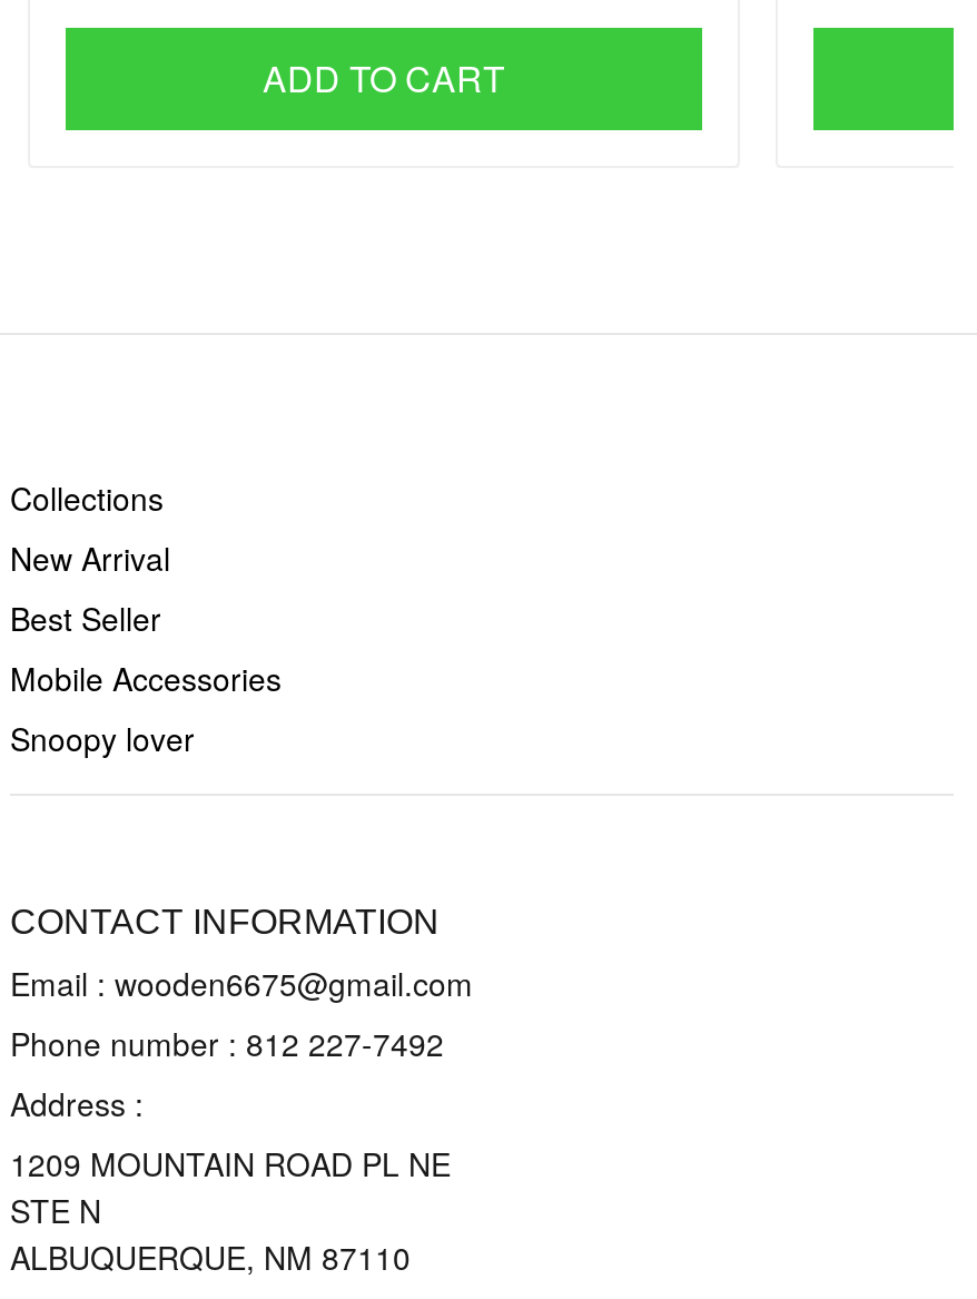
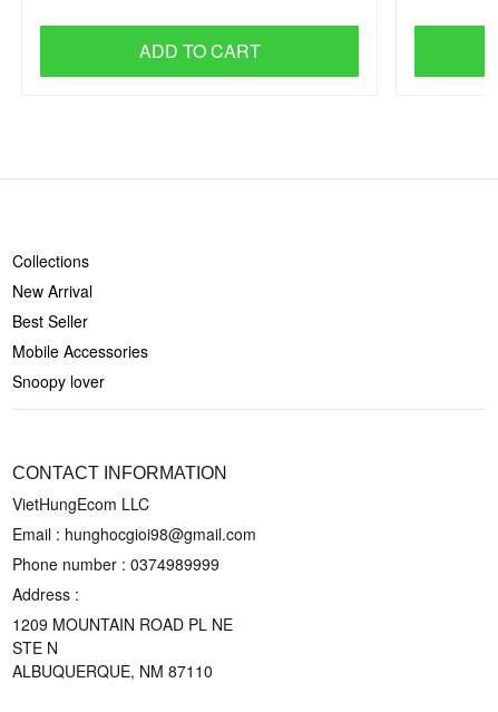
[10,961,473,1066] Email : wooden6675@gmail.com | Phone number : 812 227-7492 -> [12,492,256,575] VietHungEcom LLC | Email : hunghocgioi98@gmail.com | Phone number : 0374989999

